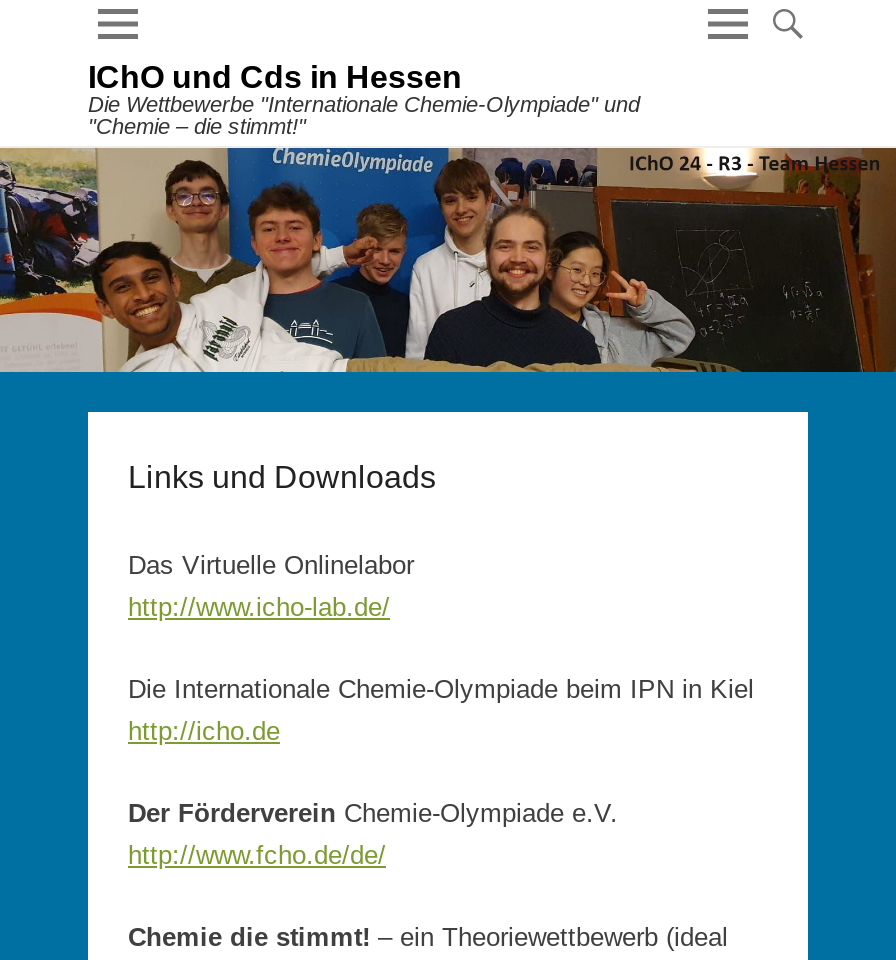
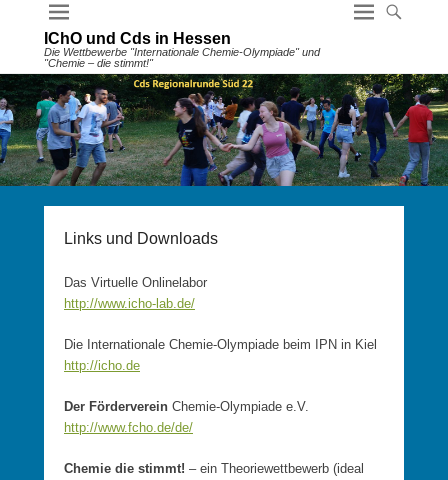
[6,146,890,374] [image] -> [3,73,445,187] [image]

